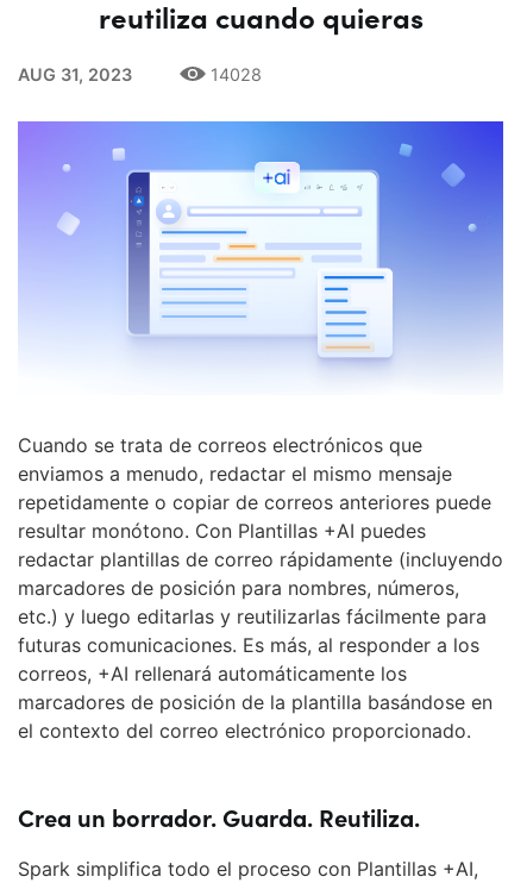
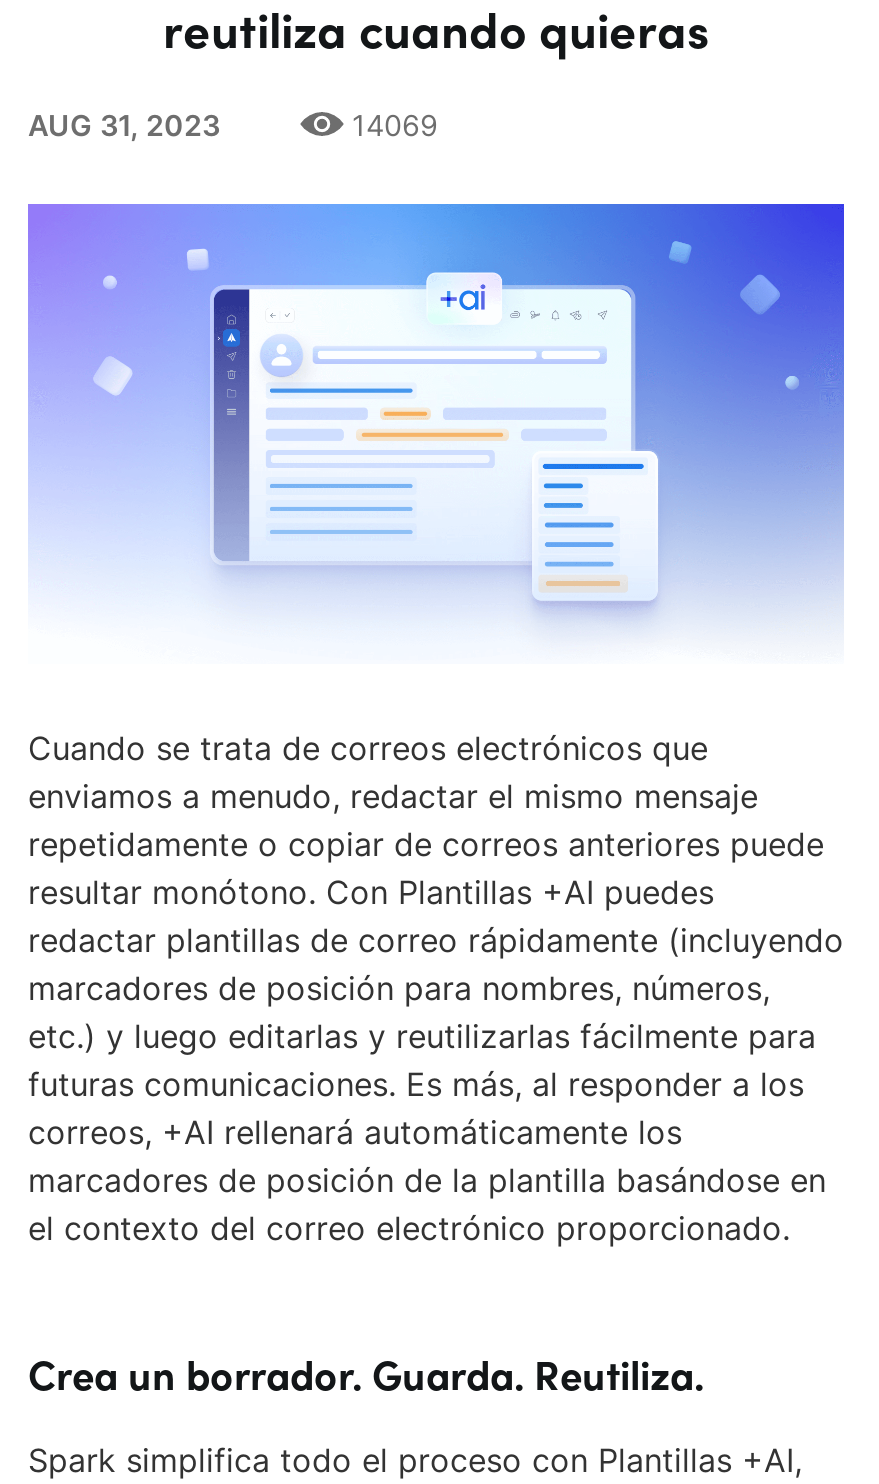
[211,64,262,84] 14028 -> [352,108,438,142] 14069

